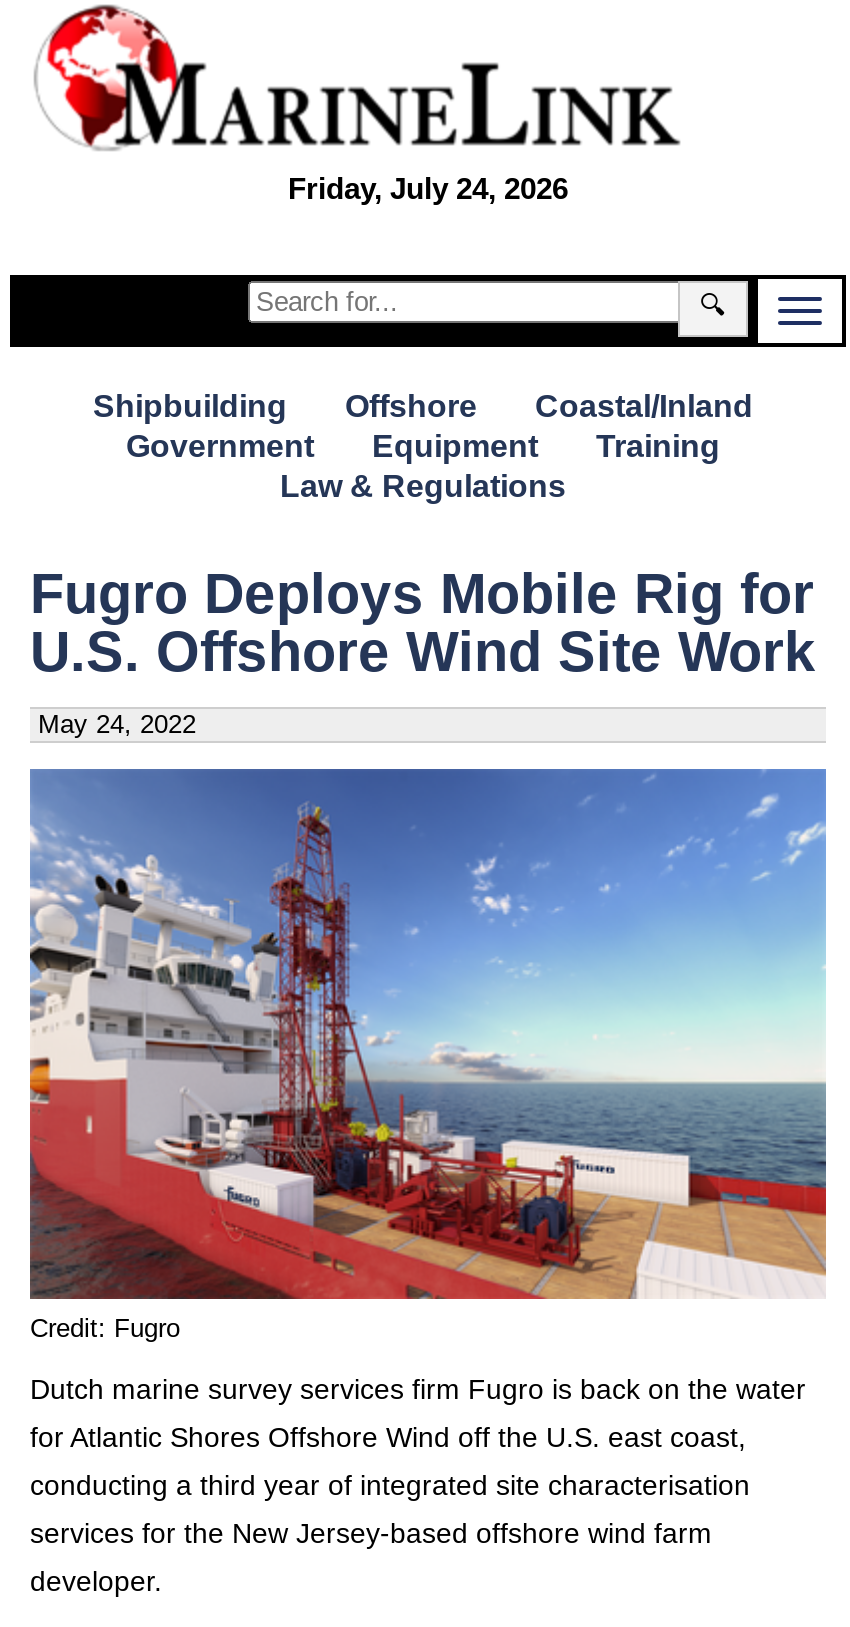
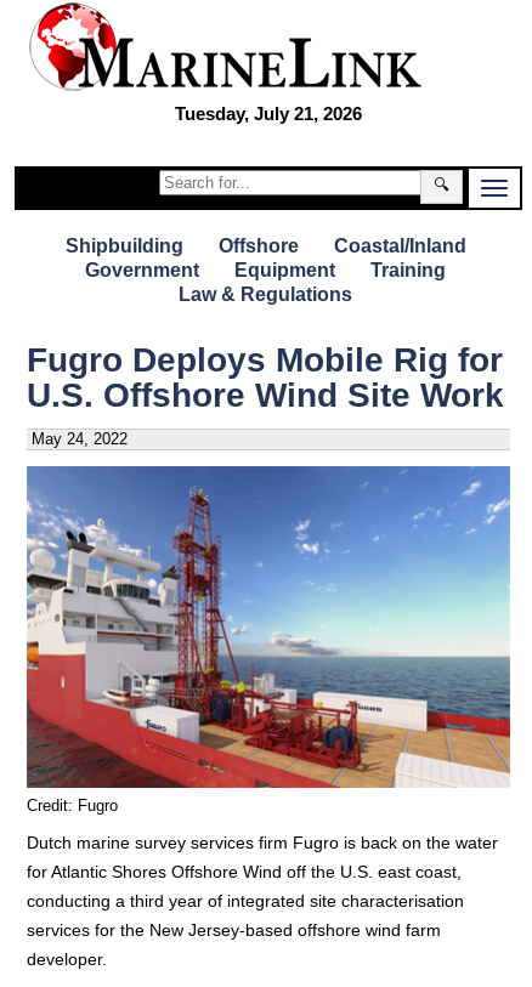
[288,171,568,205] Friday, July 24, 2026 -> [175,103,362,124] Tuesday, July 21, 2026

